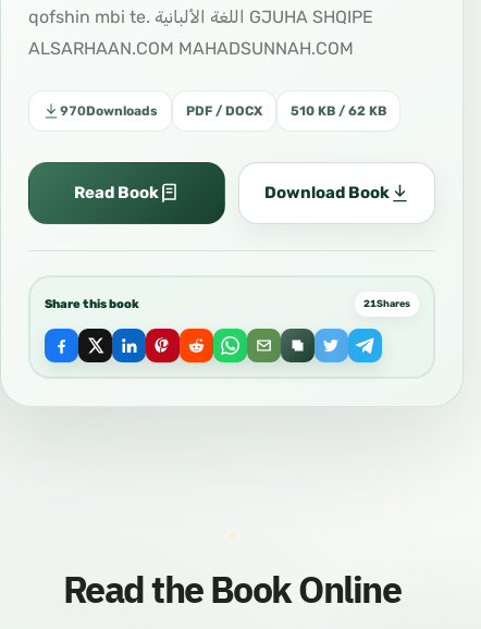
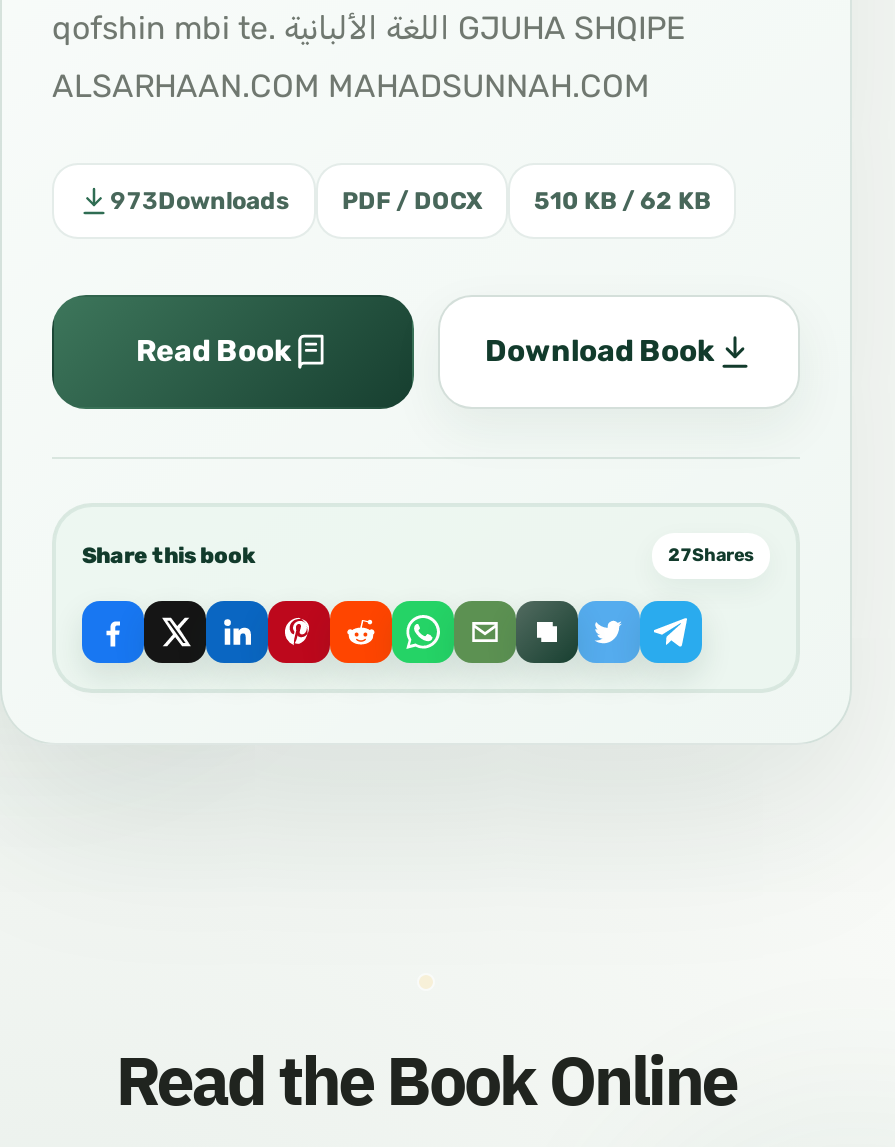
[60,103,386,119] 970Downloads PDF / DOCX 510 KB / 62 KB -> [110,187,710,215] 973Downloads PDF / DOCX 510 KB / 62 KB
[363,298,410,309] 21Shares -> [668,545,754,565] 27Shares

